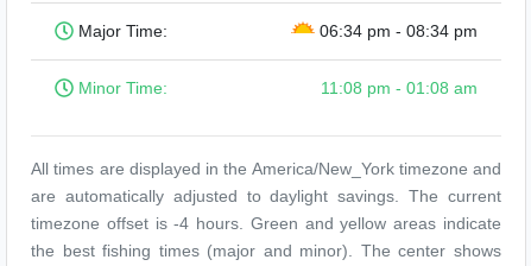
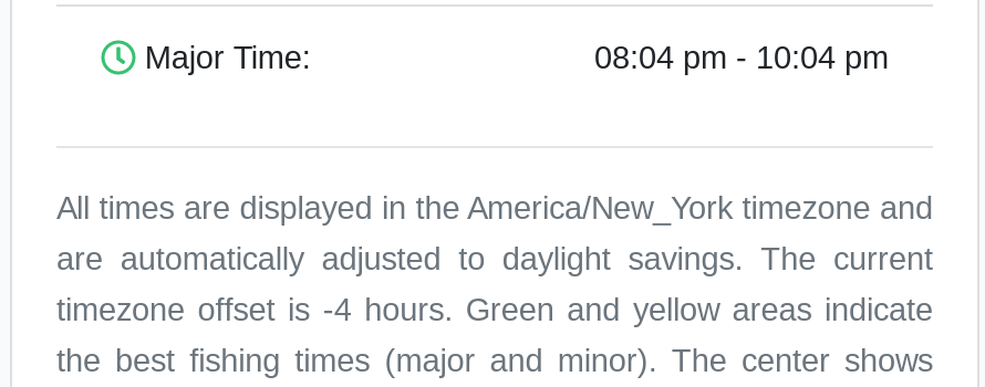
[78,21,478,97] 06:34 pm - 08:34 pm | Minor Time: | 11:08 pm - 01:08 am -> [594,39,889,75] 08:04 pm - 10:04 pm

